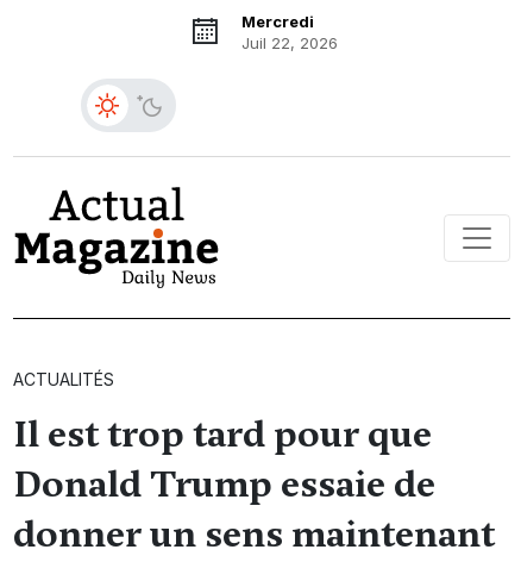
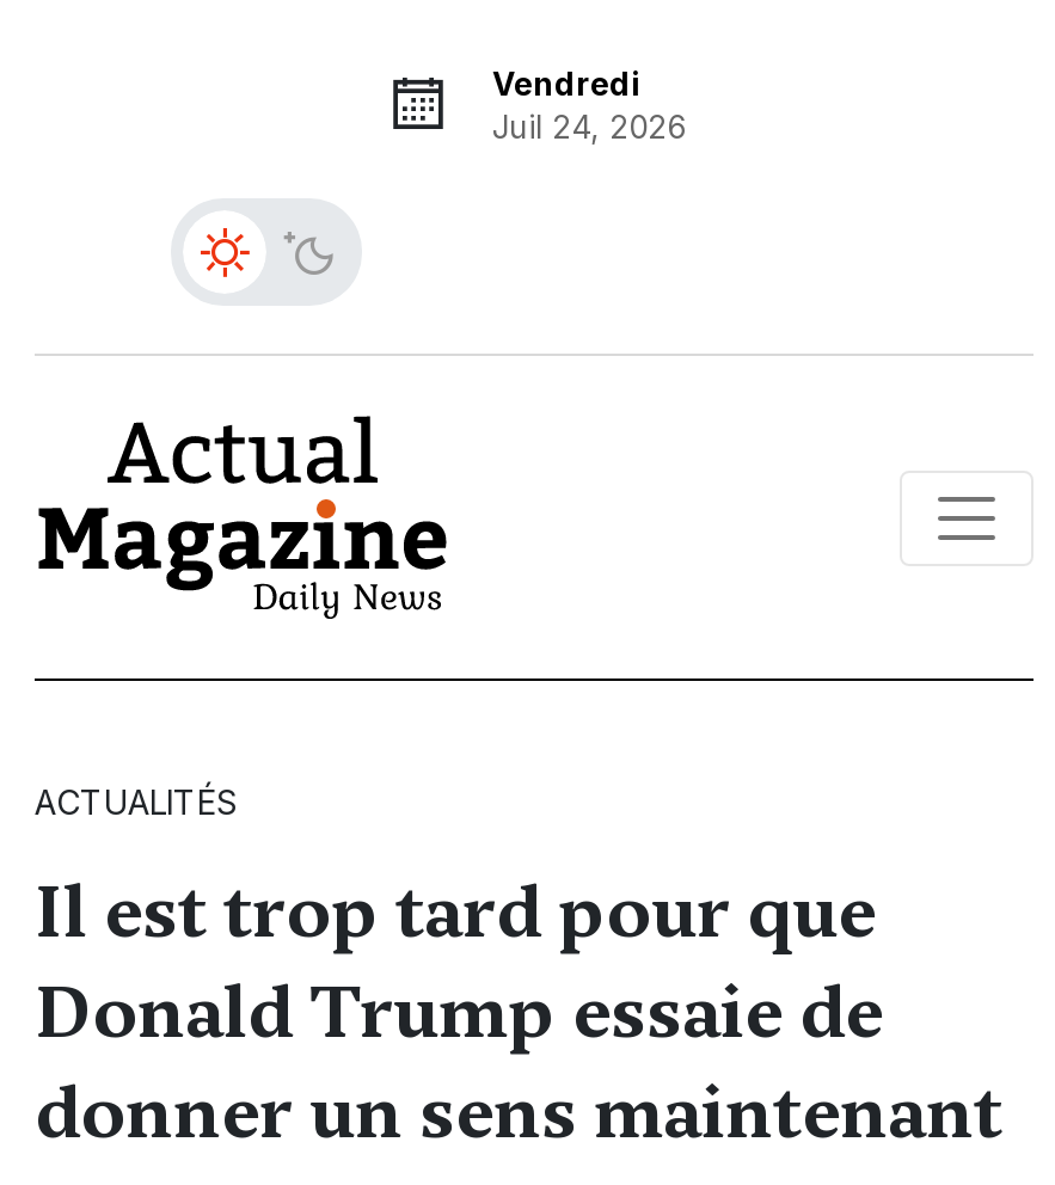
[241,12,337,52] Mercredi | Juil 22, 2026 -> [492,65,686,146] Vendredi | Juil 24, 2026

